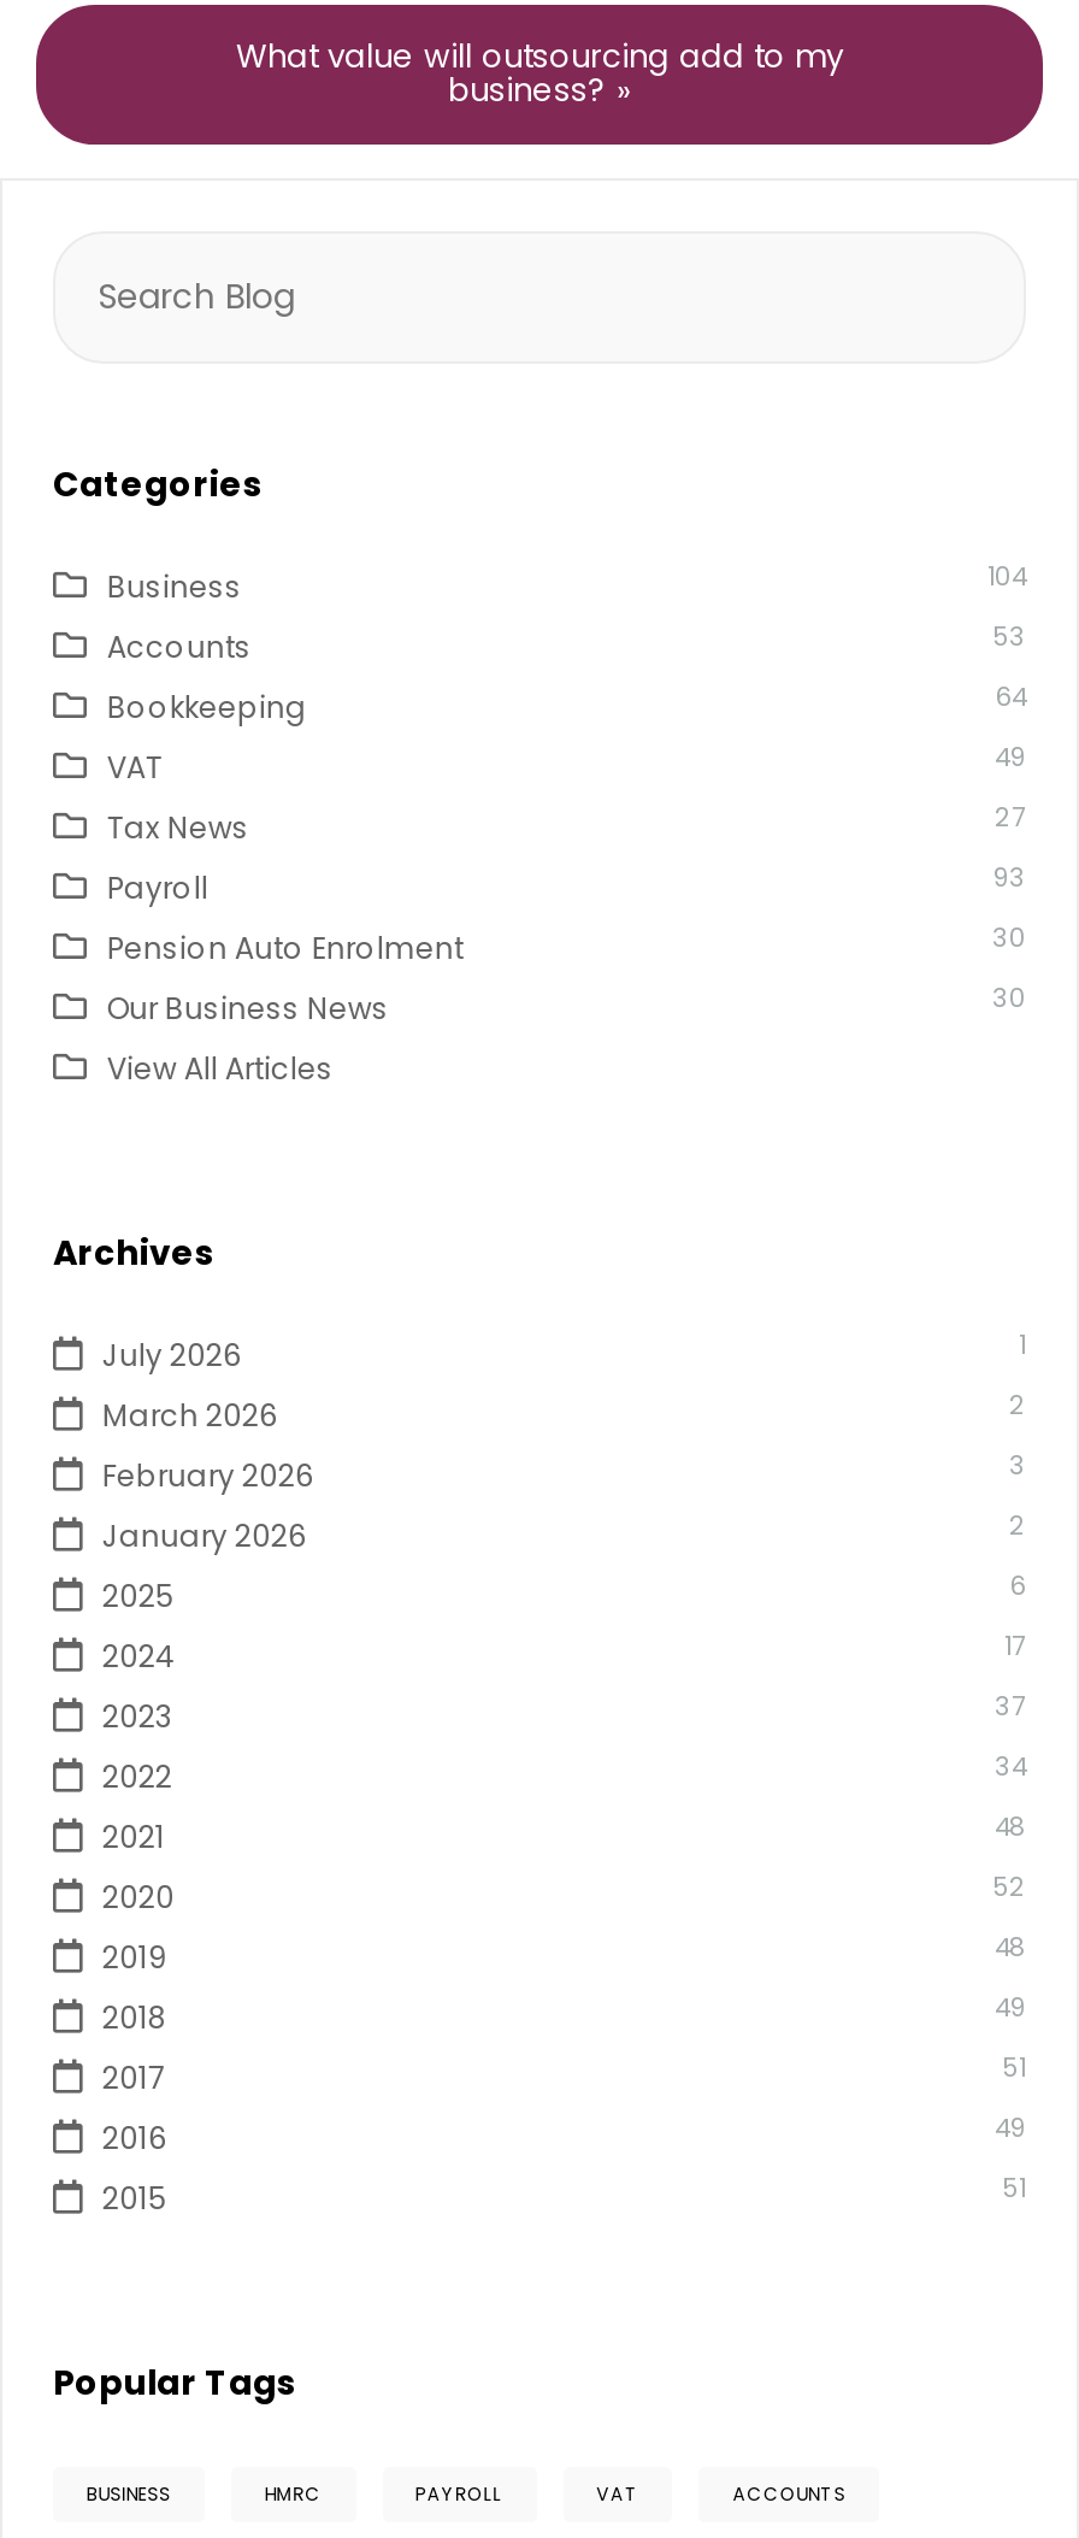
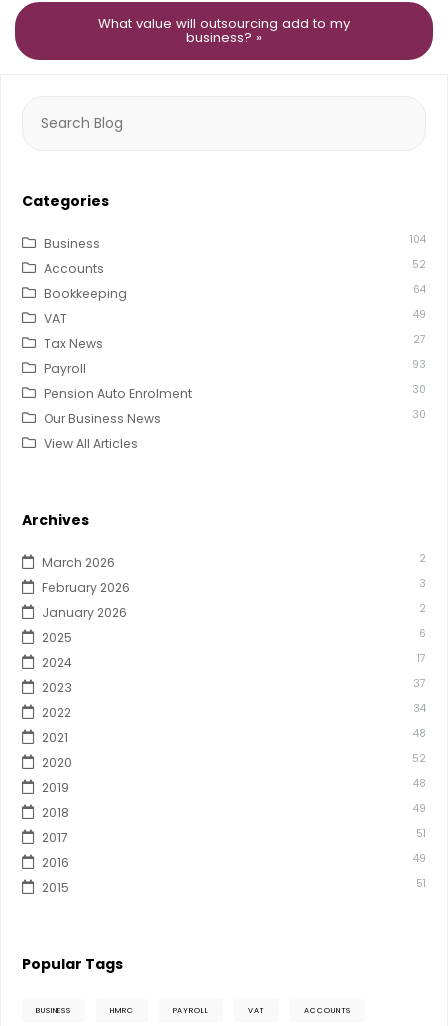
[992,620,1026,656] 53 -> [412,257,426,272] 52
[102,1328,1026,1377] July 2026 | 1 -> none

